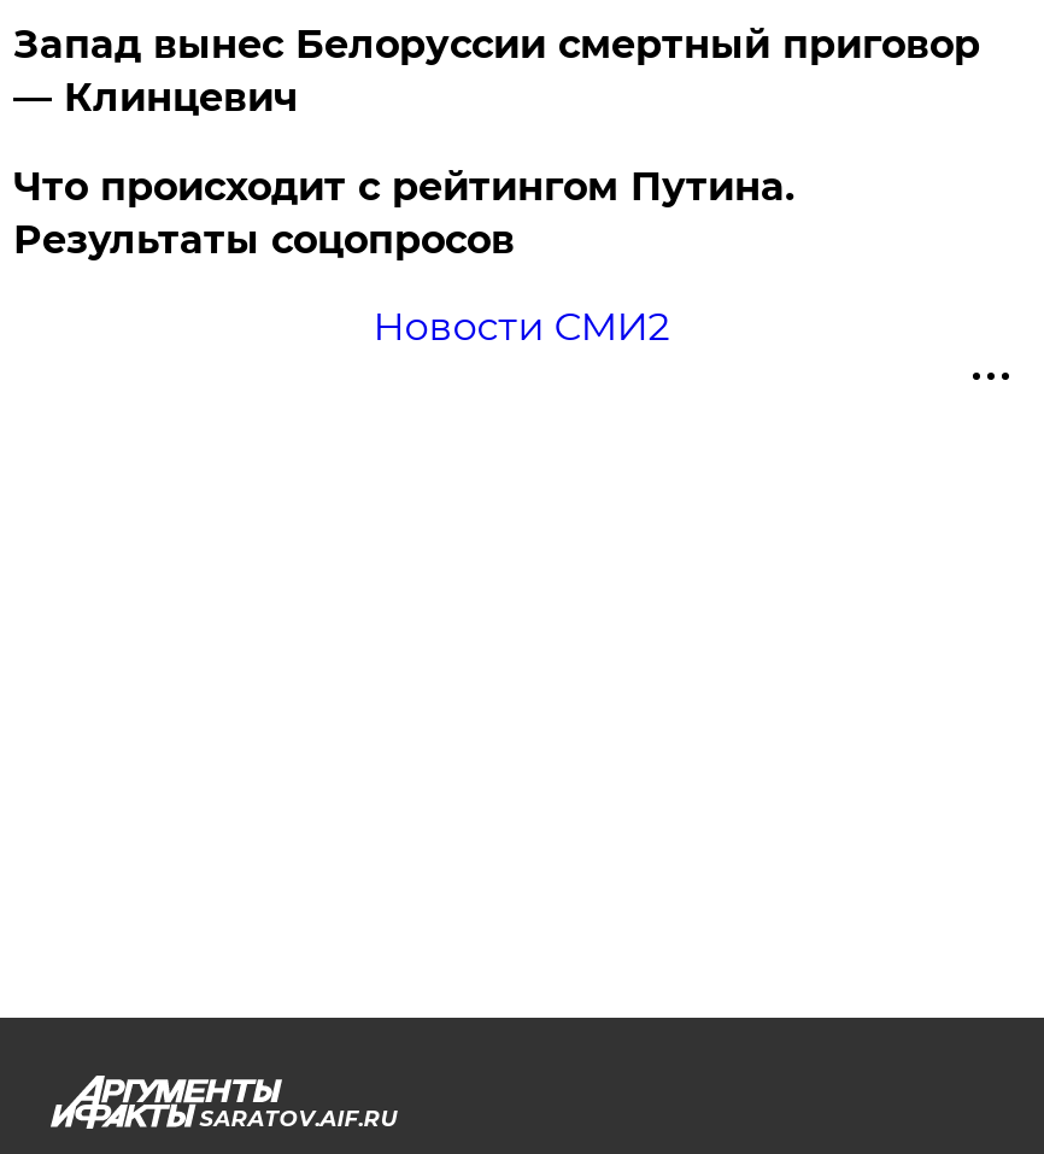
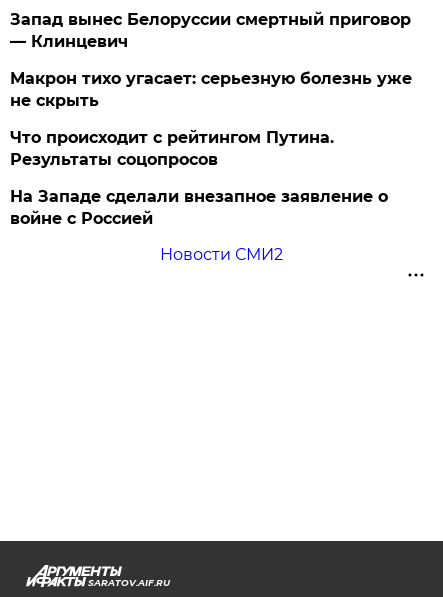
none -> [10,69,412,110] Макрон тихо угасает: серьезную болезнь уже | не скрыть
none -> [10,187,388,228] На Западе сделали внезапное заявление о | войне с Россией

